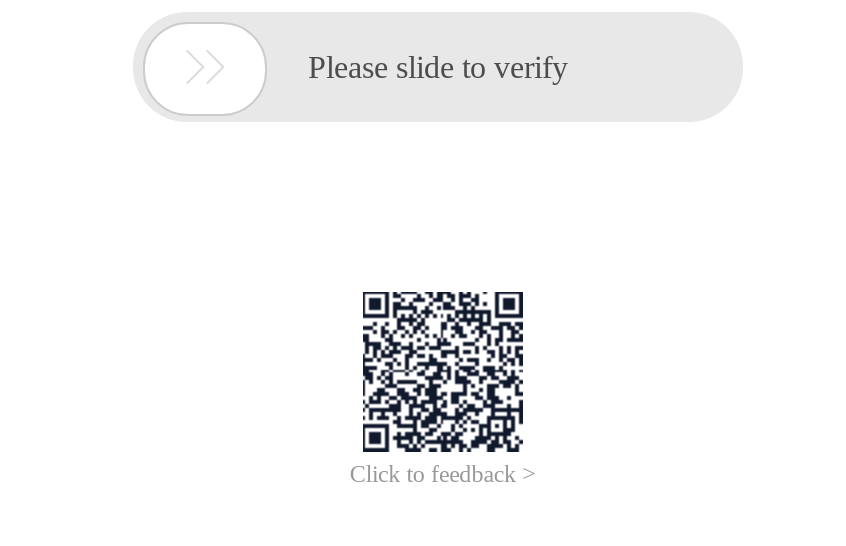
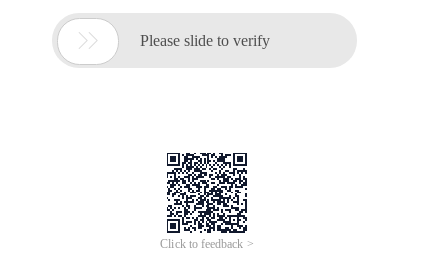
[361,290,525,454] [image] -> [167,153,248,234] [image]

